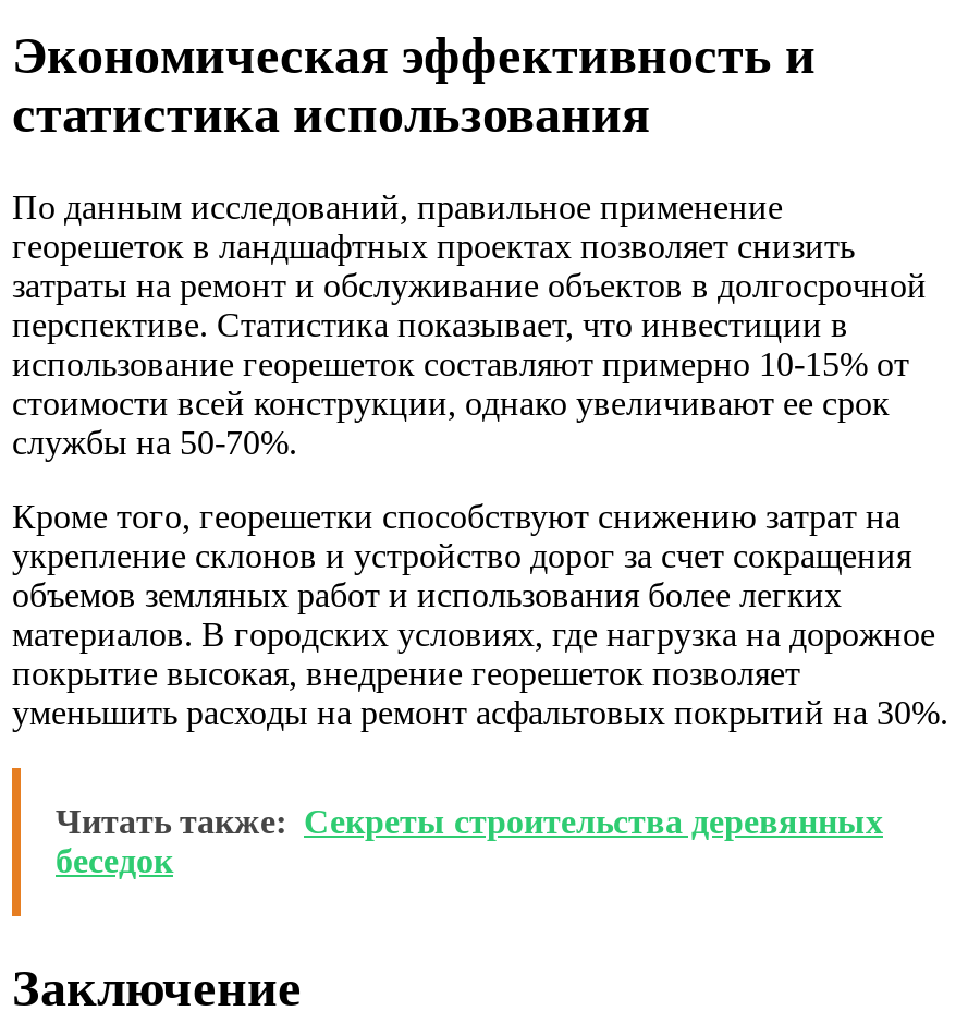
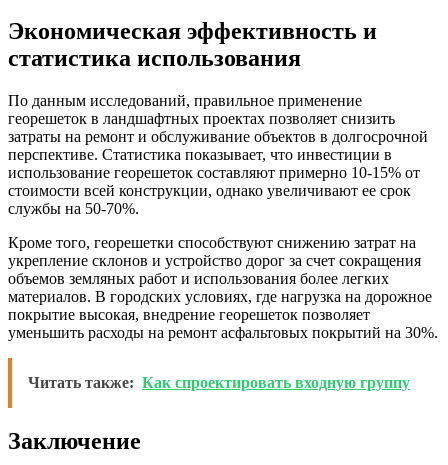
[56,804,883,880] Читать также: Секреты строительства деревянных | беседок -> [28,374,410,391] Читать также: Как спроектировать входную группу

